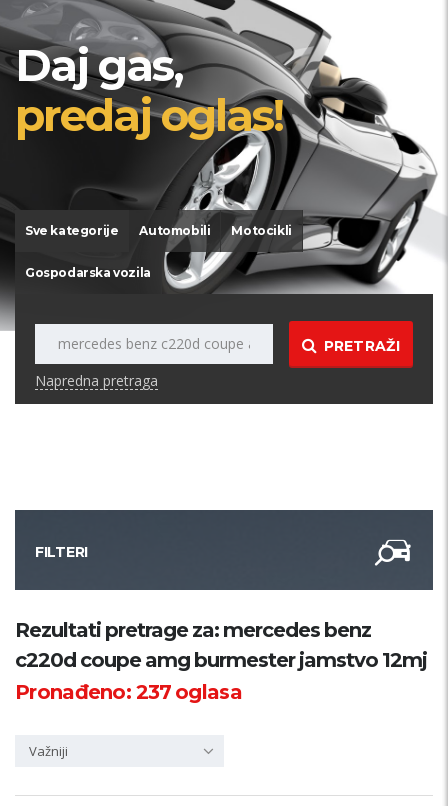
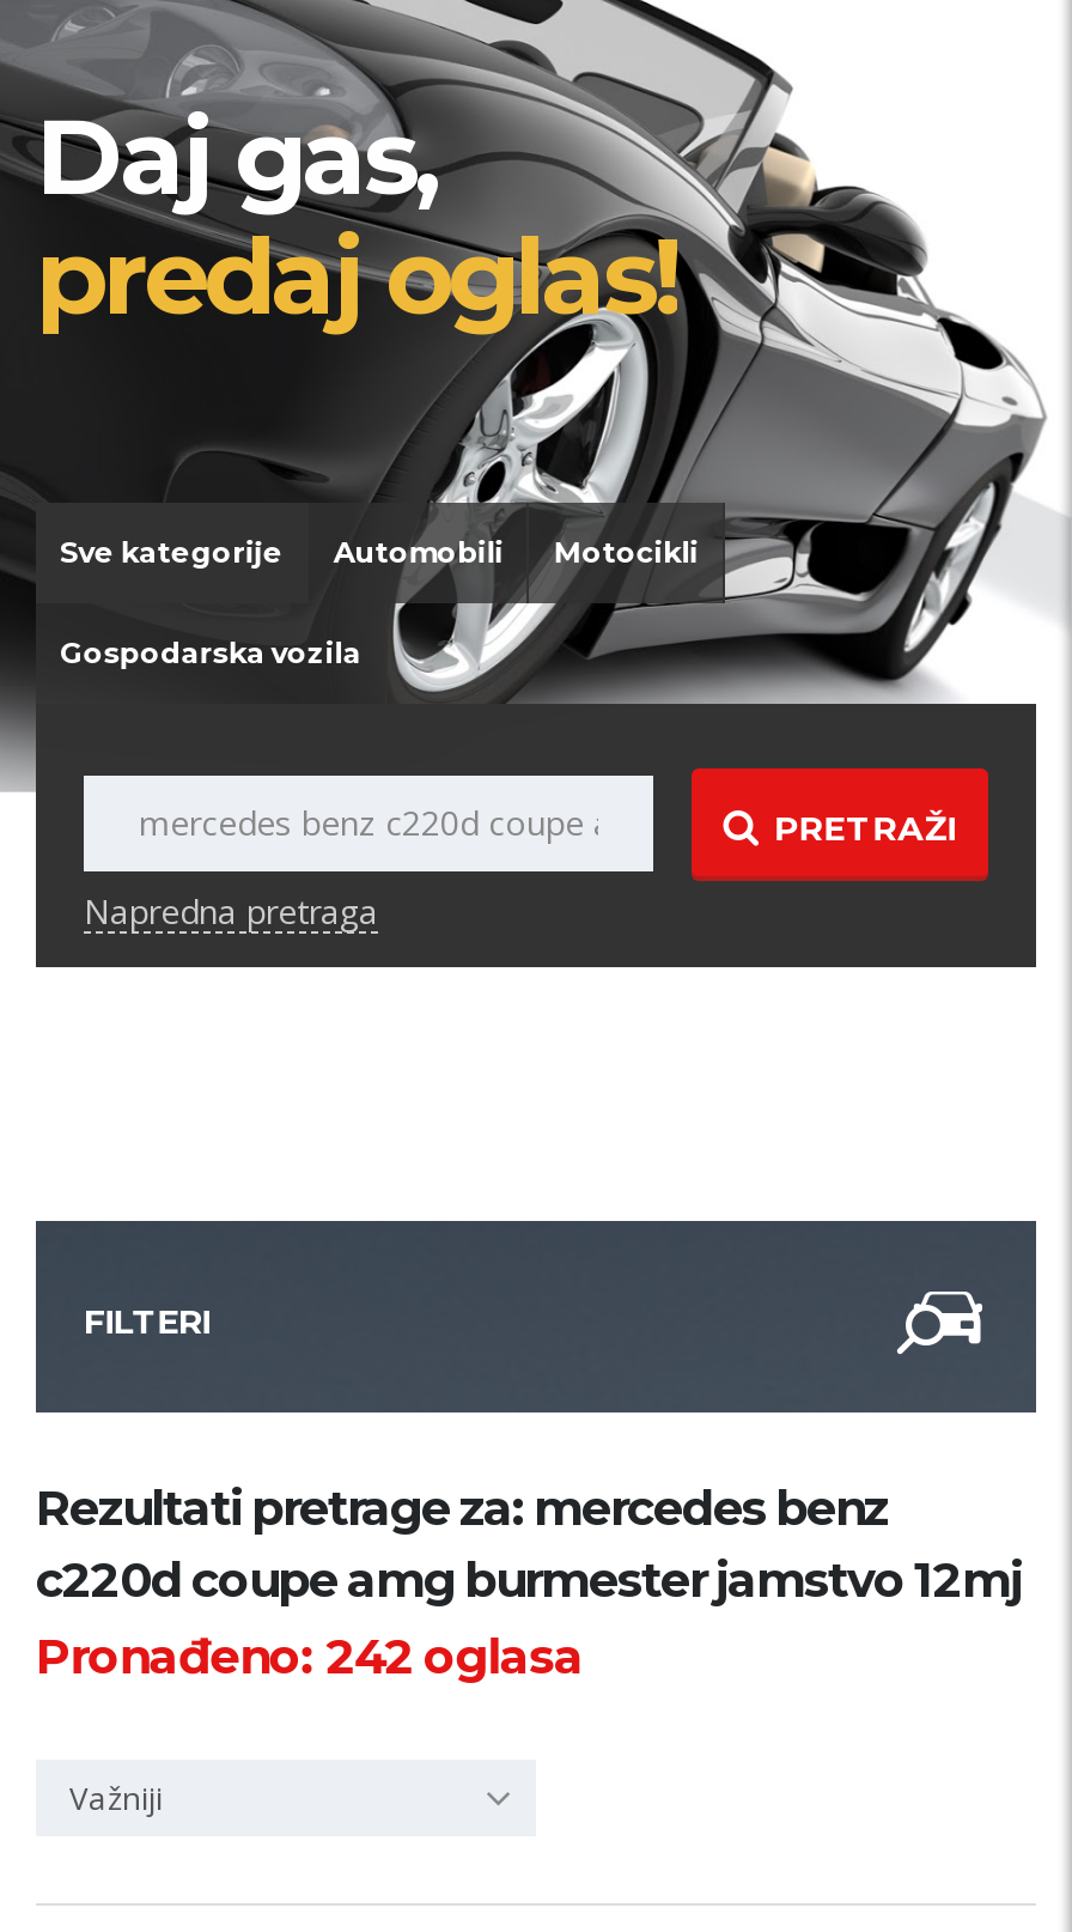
[15,680,242,704] Pronađeno: 237 oglasa -> [36,1628,583,1685] Pronađeno: 242 oglasa

